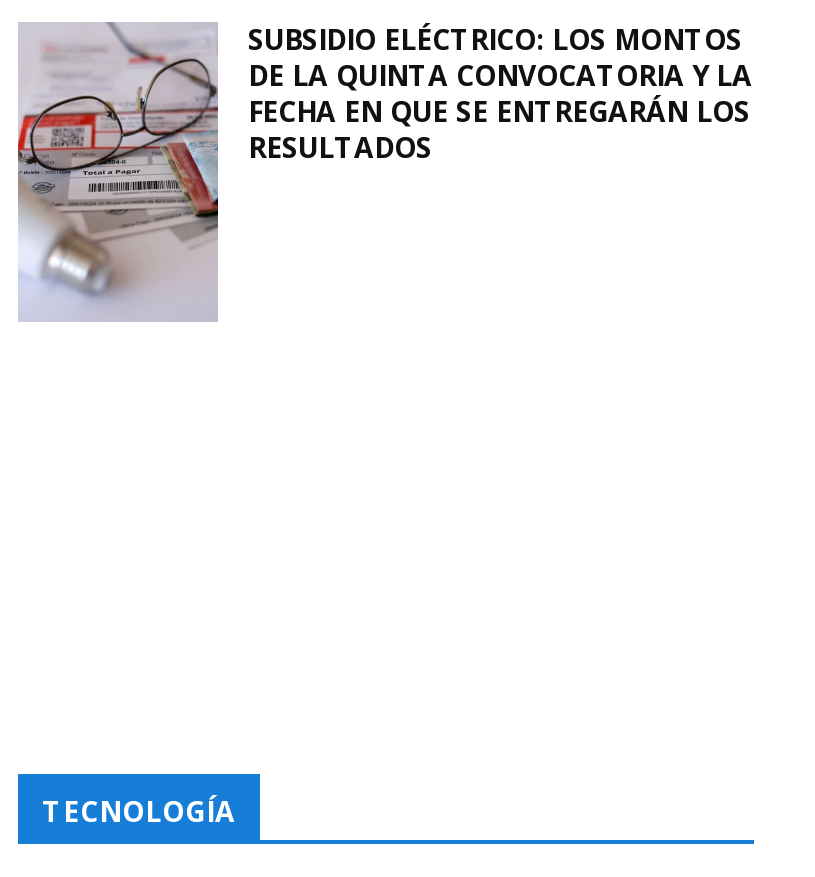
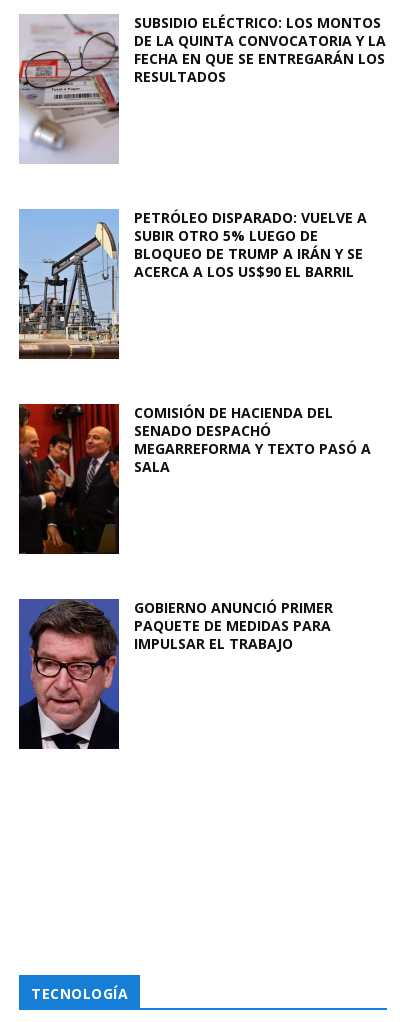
none -> [18,208,367,360] [image] | PETRÓLEO DISPARADO: VUELVE A | SUBIR OTRO 5% LUEGO DE | BLOQUEO DE TRUMP A IRÁN Y SE | ACERCA A LOS US$90 EL BARRIL
none -> [18,403,371,555] [image] | COMISIÓN DE HACIENDA DEL | SENADO DESPACHÓ | MEGARREFORMA Y TEXTO PASÓ A | SALA
none -> [18,598,333,750] [image] | GOBIERNO ANUNCIÓ PRIMER | PAQUETE DE MEDIDAS PARA | IMPULSAR EL TRABAJO

